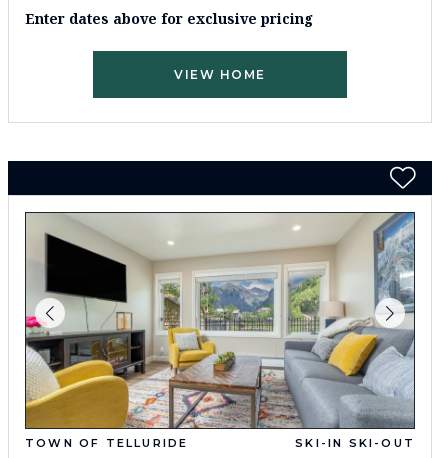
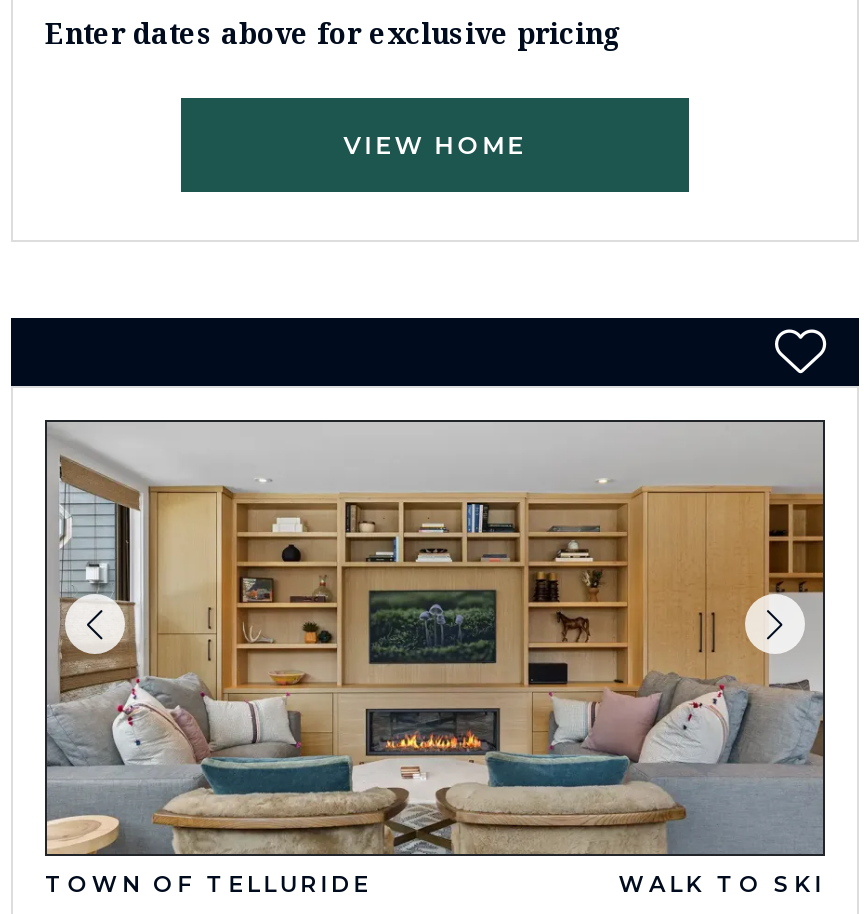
[25,212,415,450] [image] | SKI-IN SKI-OUT -> [45,420,825,898] [image] | WALK TO SKI

